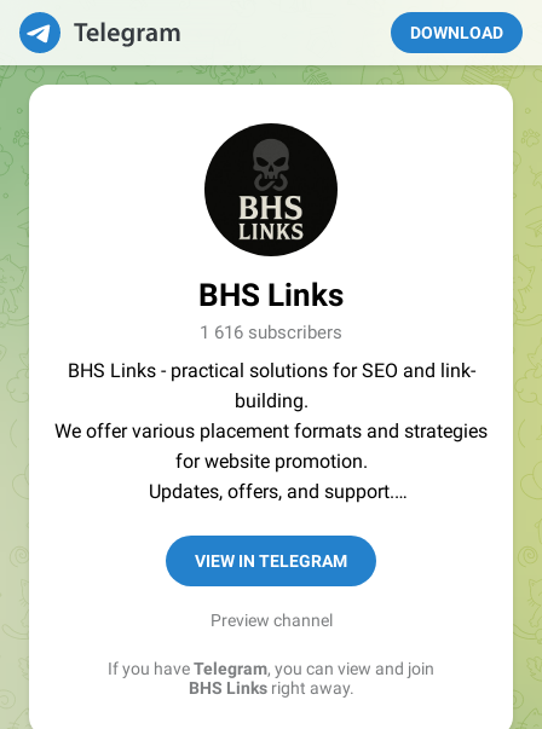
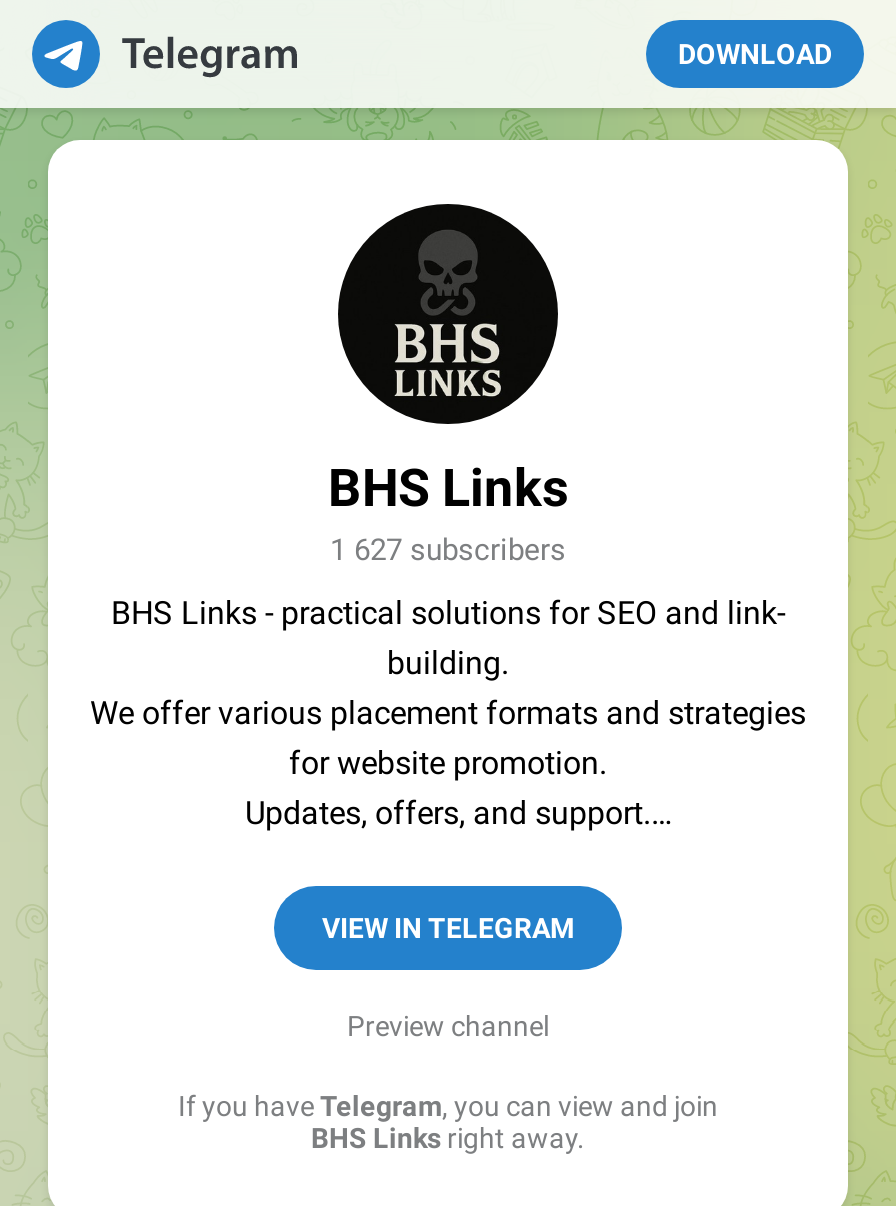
[200,322,342,343] 1 616 subscribers -> [330,532,566,568] 1 627 subscribers

